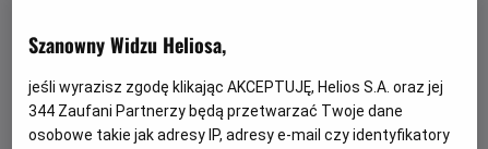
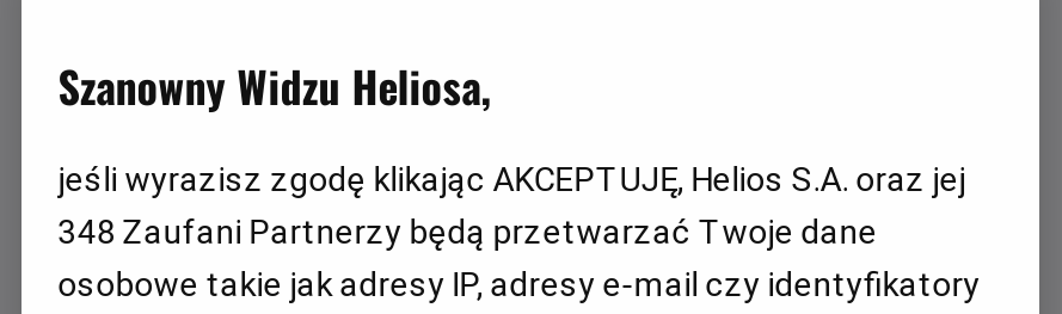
[29,103,403,120] 344 Zaufani Partnerzy będą przetwarzać Twoje dane -> [58,212,877,250] 348 Zaufani Partnerzy będą przetwarzać Twoje dane

